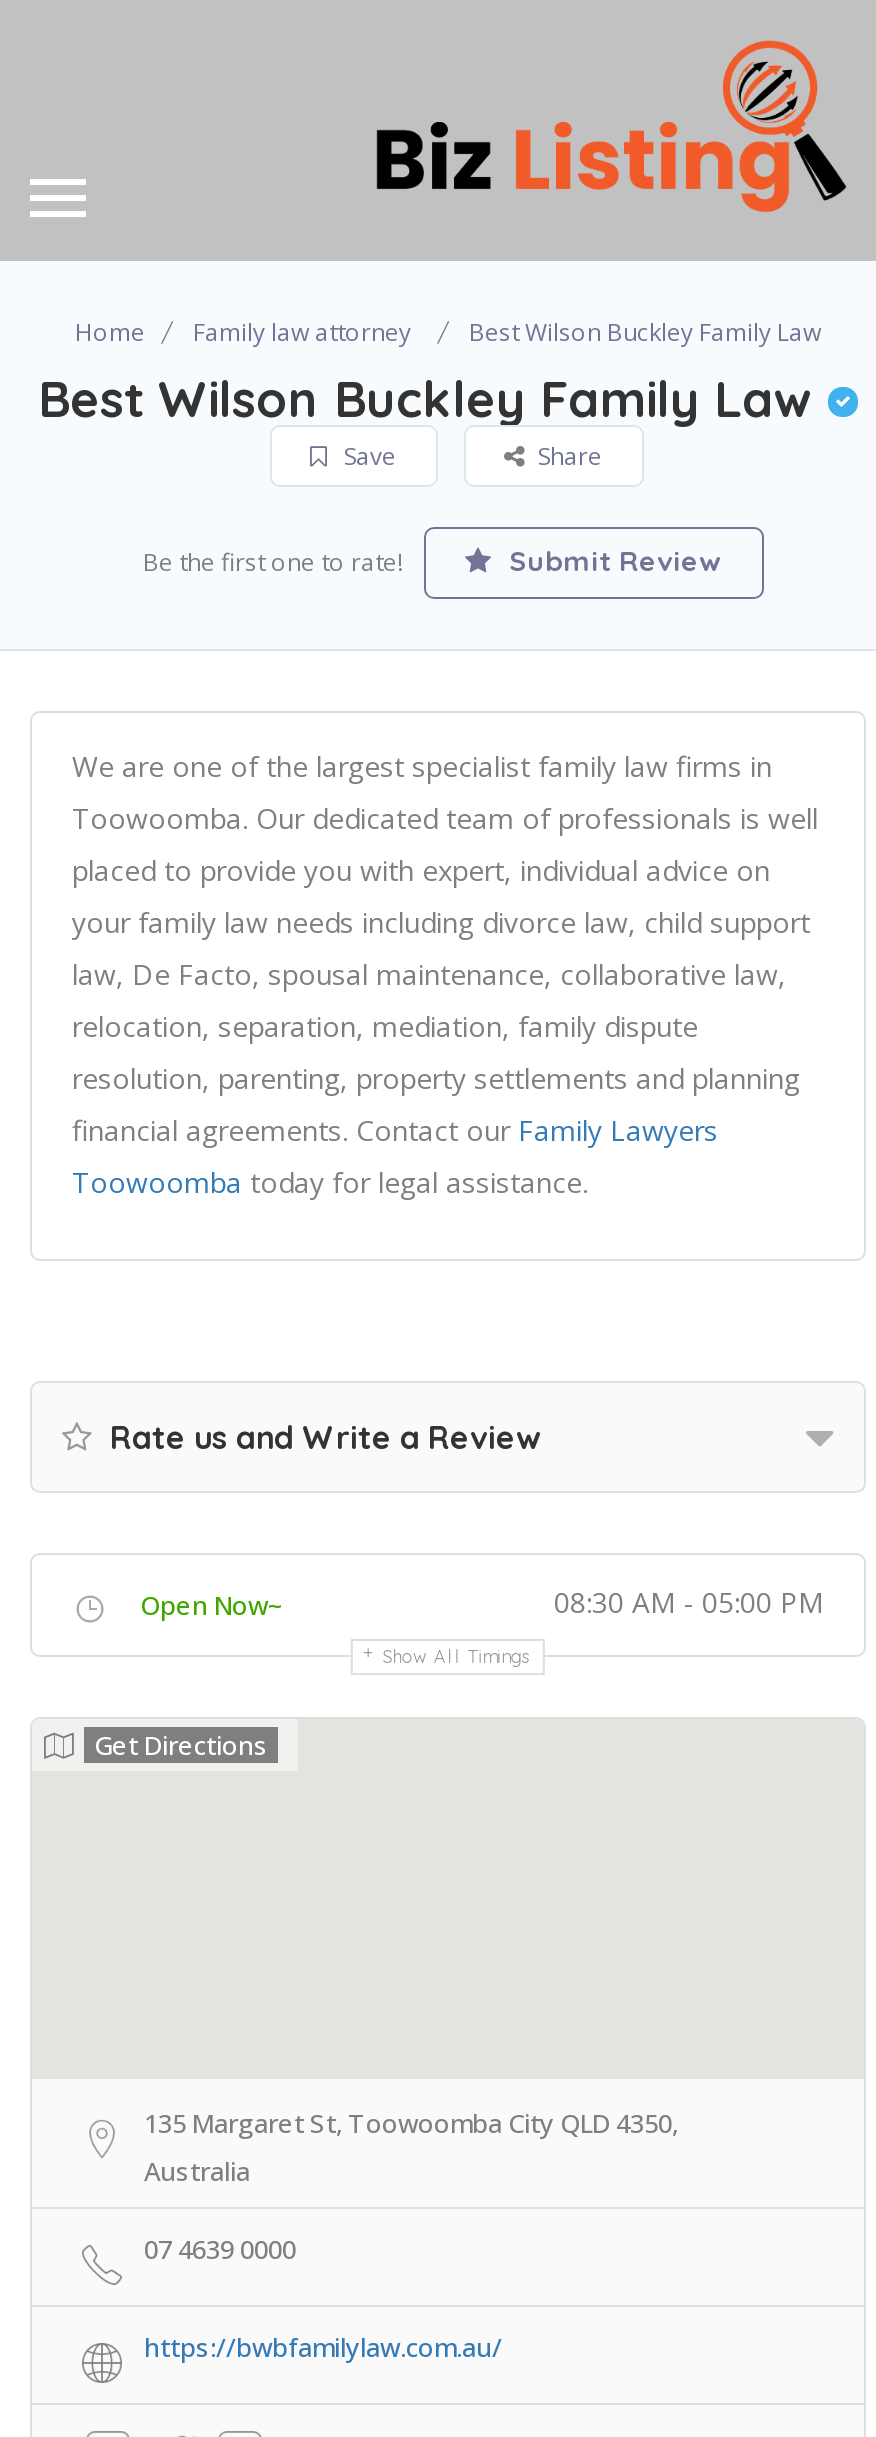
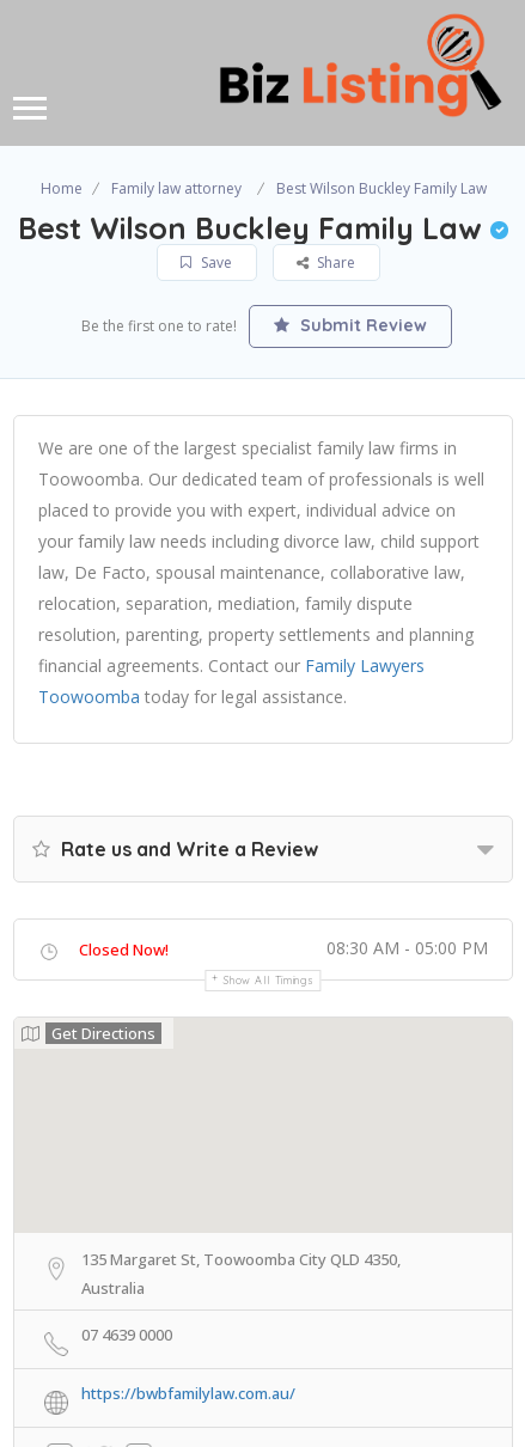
[140,1587,284,1623] Open Now~ -> [79,939,169,961] Closed Now!

